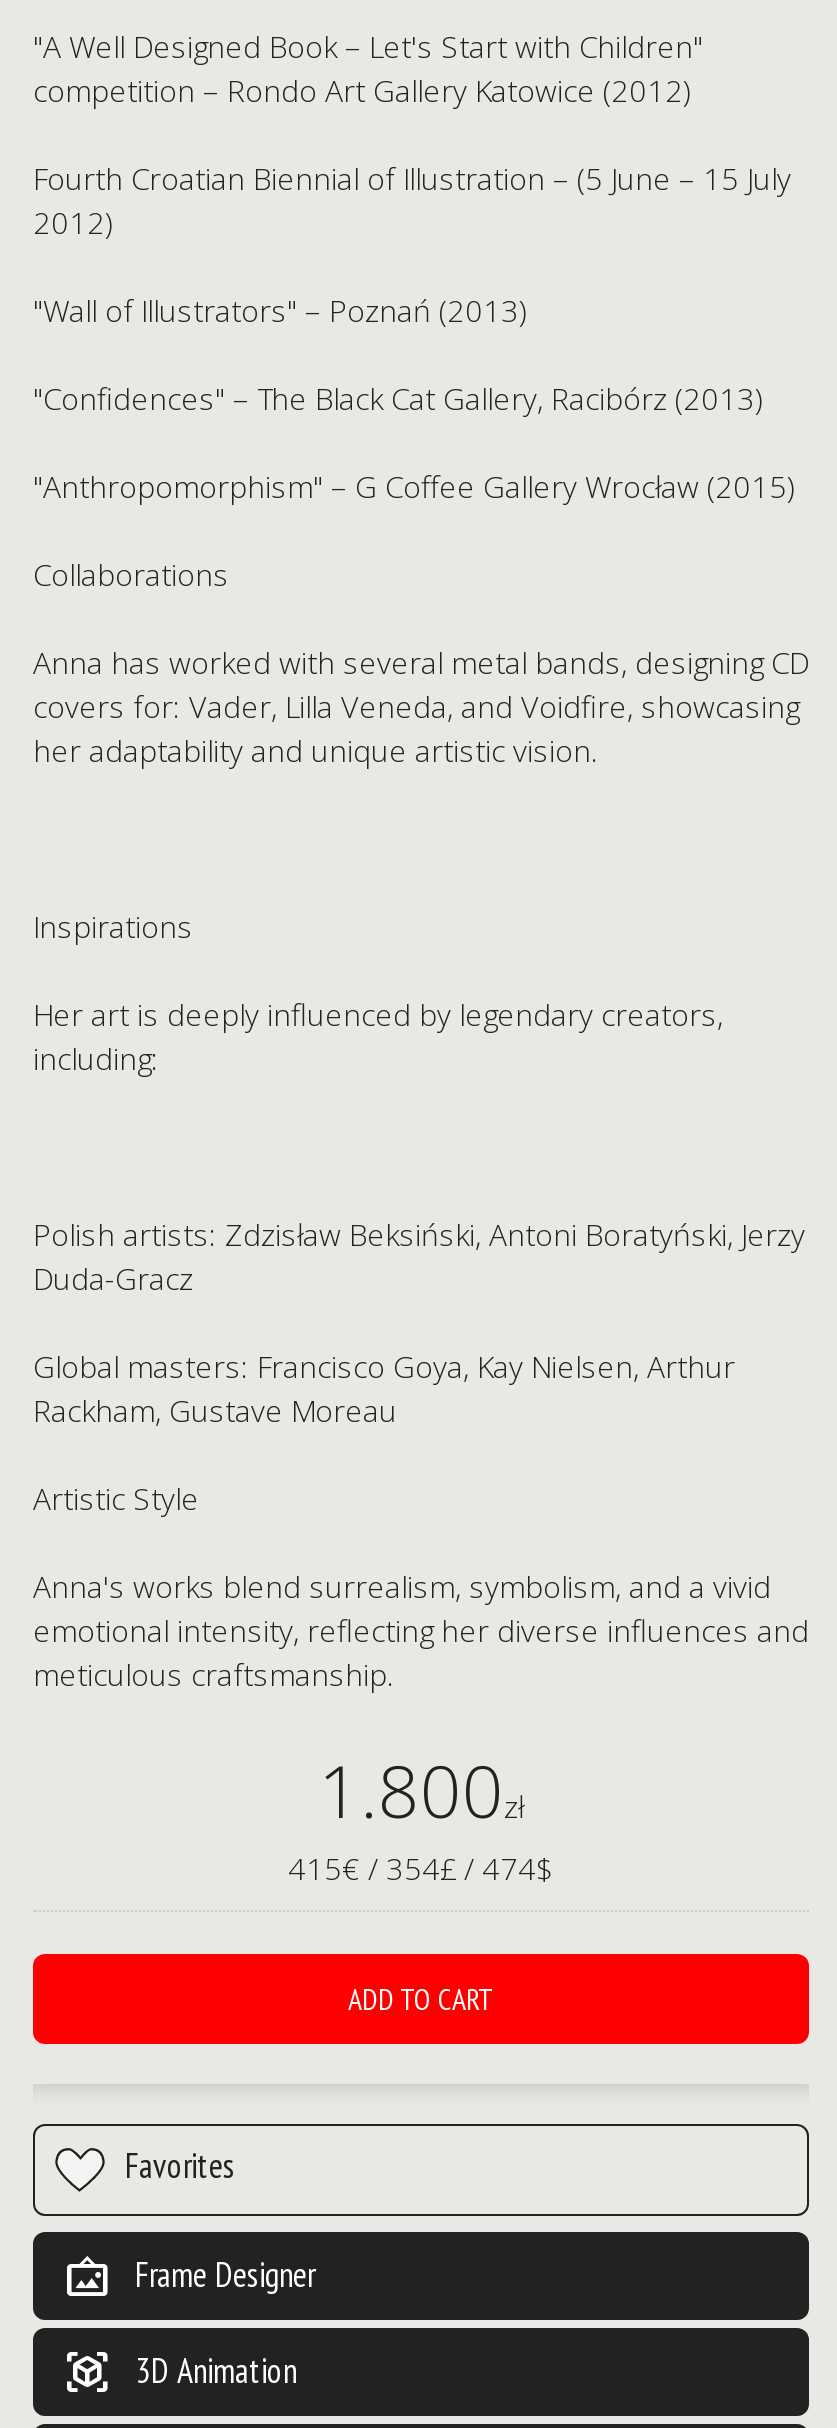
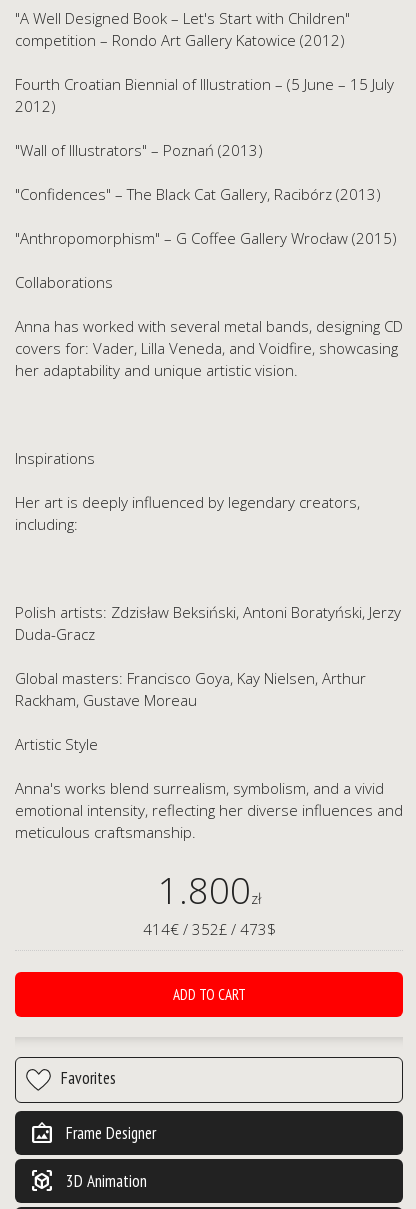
[288,1848,554,1888] 415€ / 354£ / 474$ -> [142,919,275,939] 414€ / 352£ / 473$

